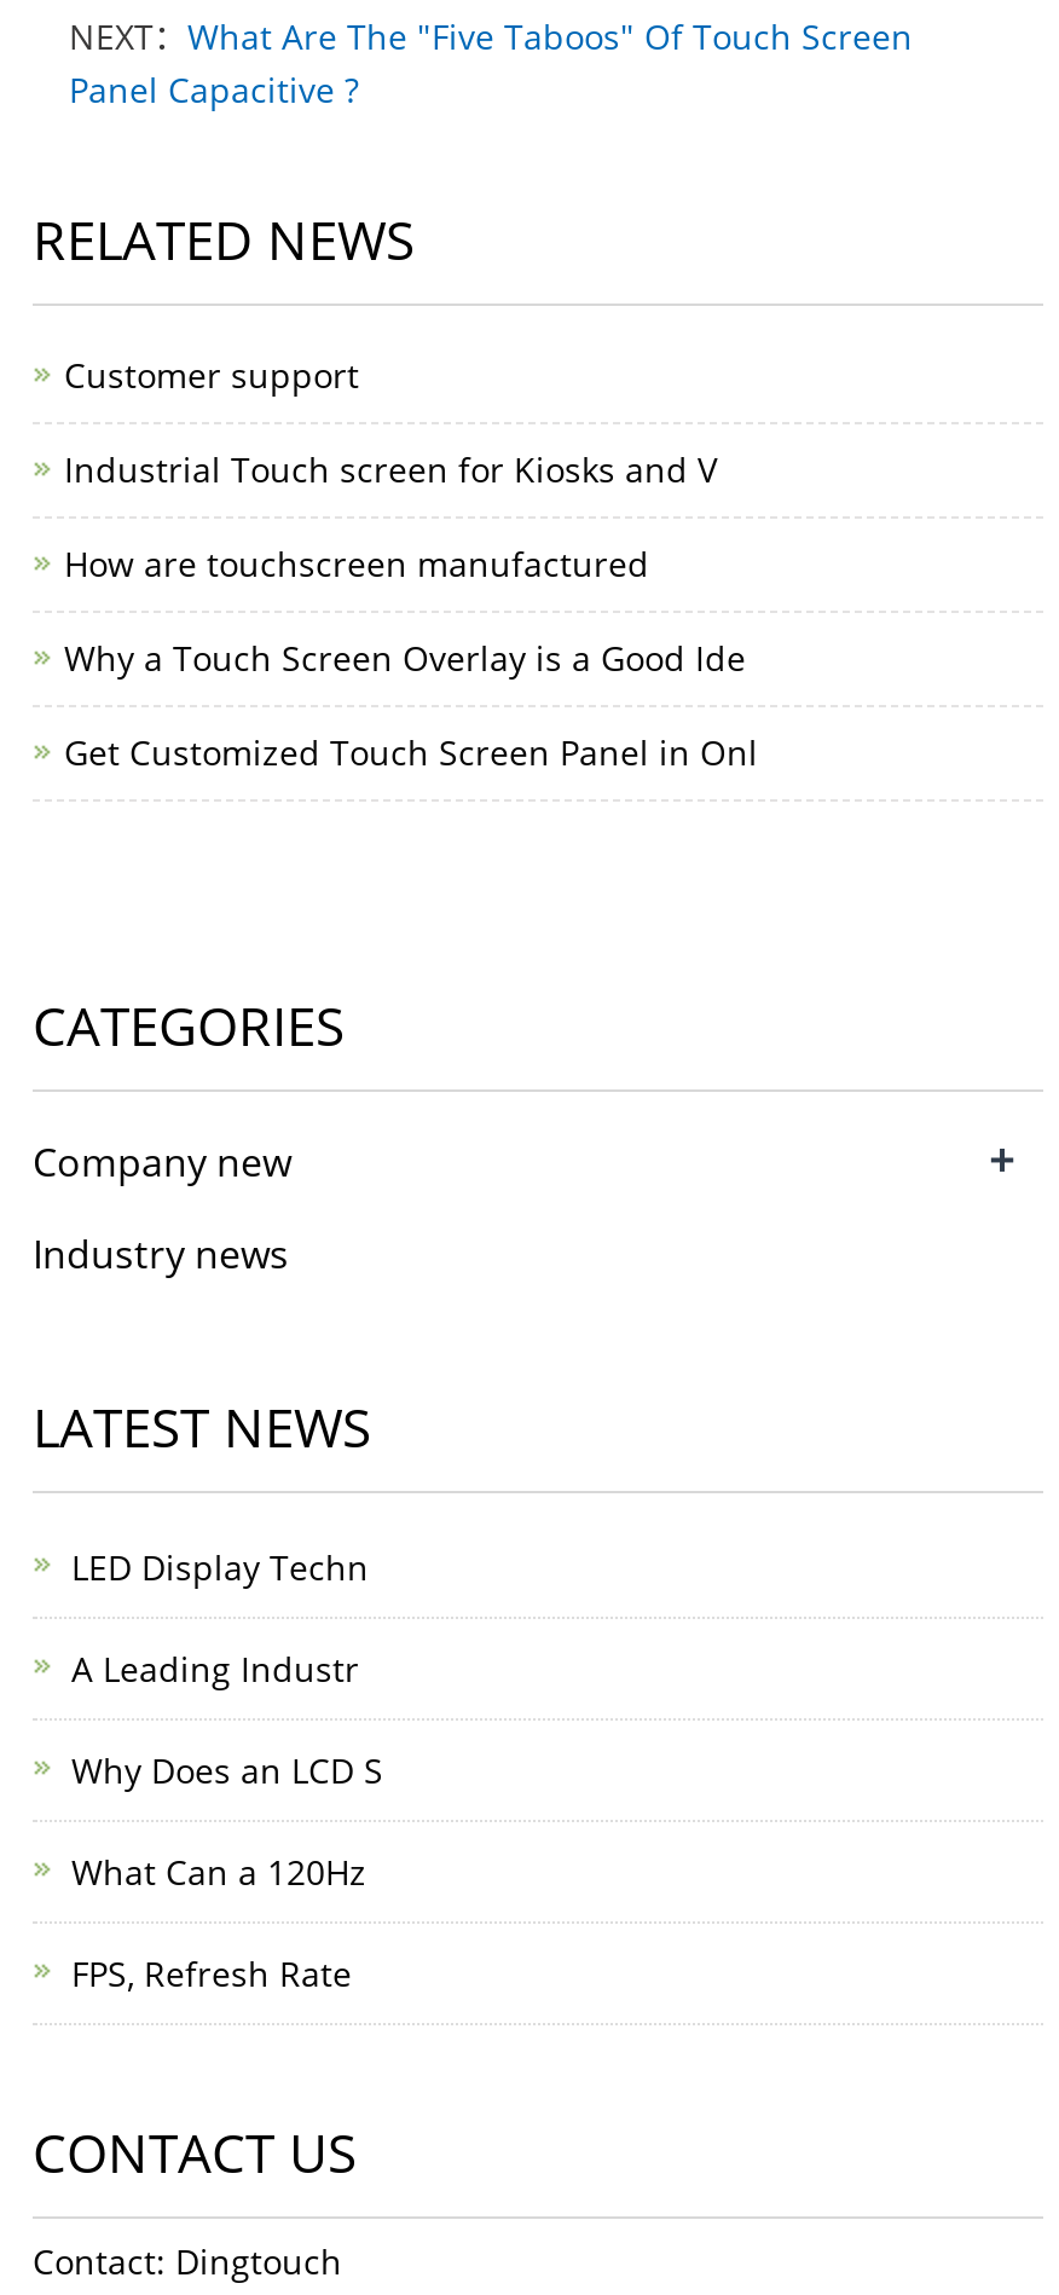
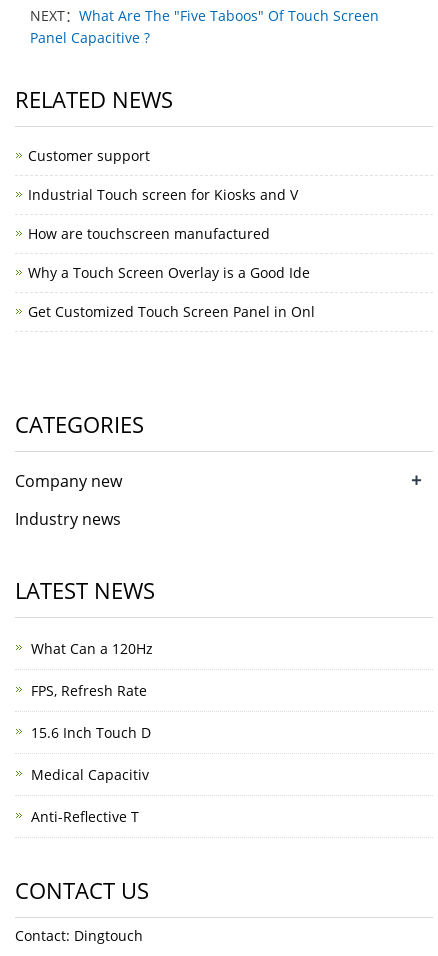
[71,1544,383,1793] LED Display Techn | A Leading Industr | Why Does an LCD S -> none
moved [71,1849,366,1996] -> [31,639,153,700]: What Can a 120Hz | FPS, Refresh Rate
none -> [31,723,151,826] 15.6 Inch Touch D | Medical Capacitiv | Anti-Reflective T

